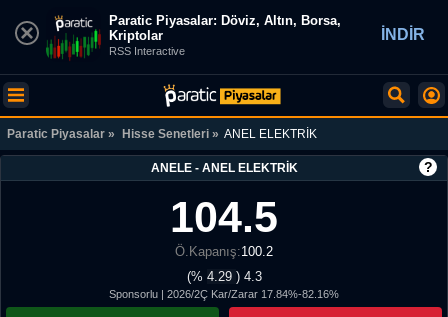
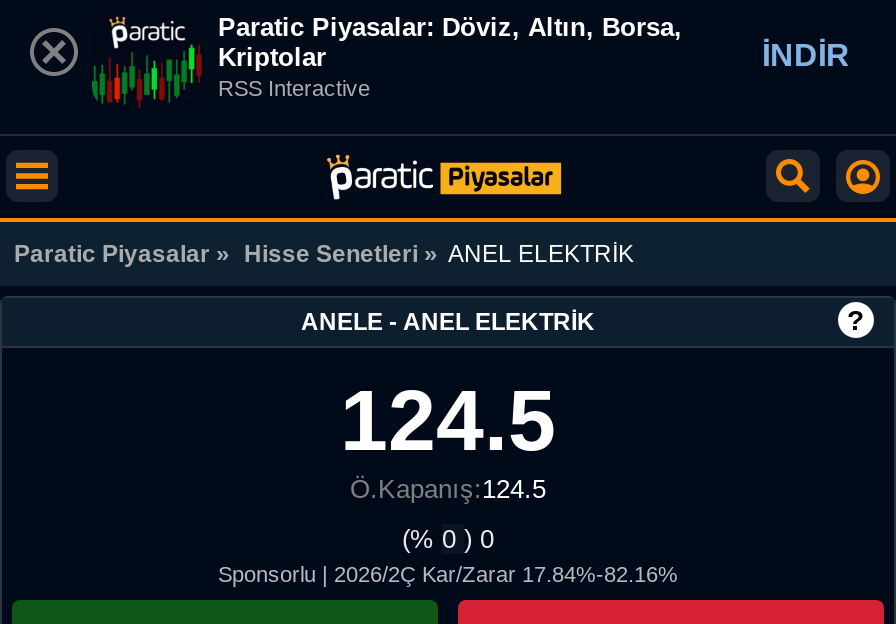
[170,193,278,241] 104.5 -> [340,371,556,467] 124.5
[175,244,273,259] Ö.Kapanış:100.2 -> [350,473,546,503] Ö.Kapanış:124.5
[186,269,261,284] (% 4.29) 4.3 -> [402,523,494,553] (% 0) 0

